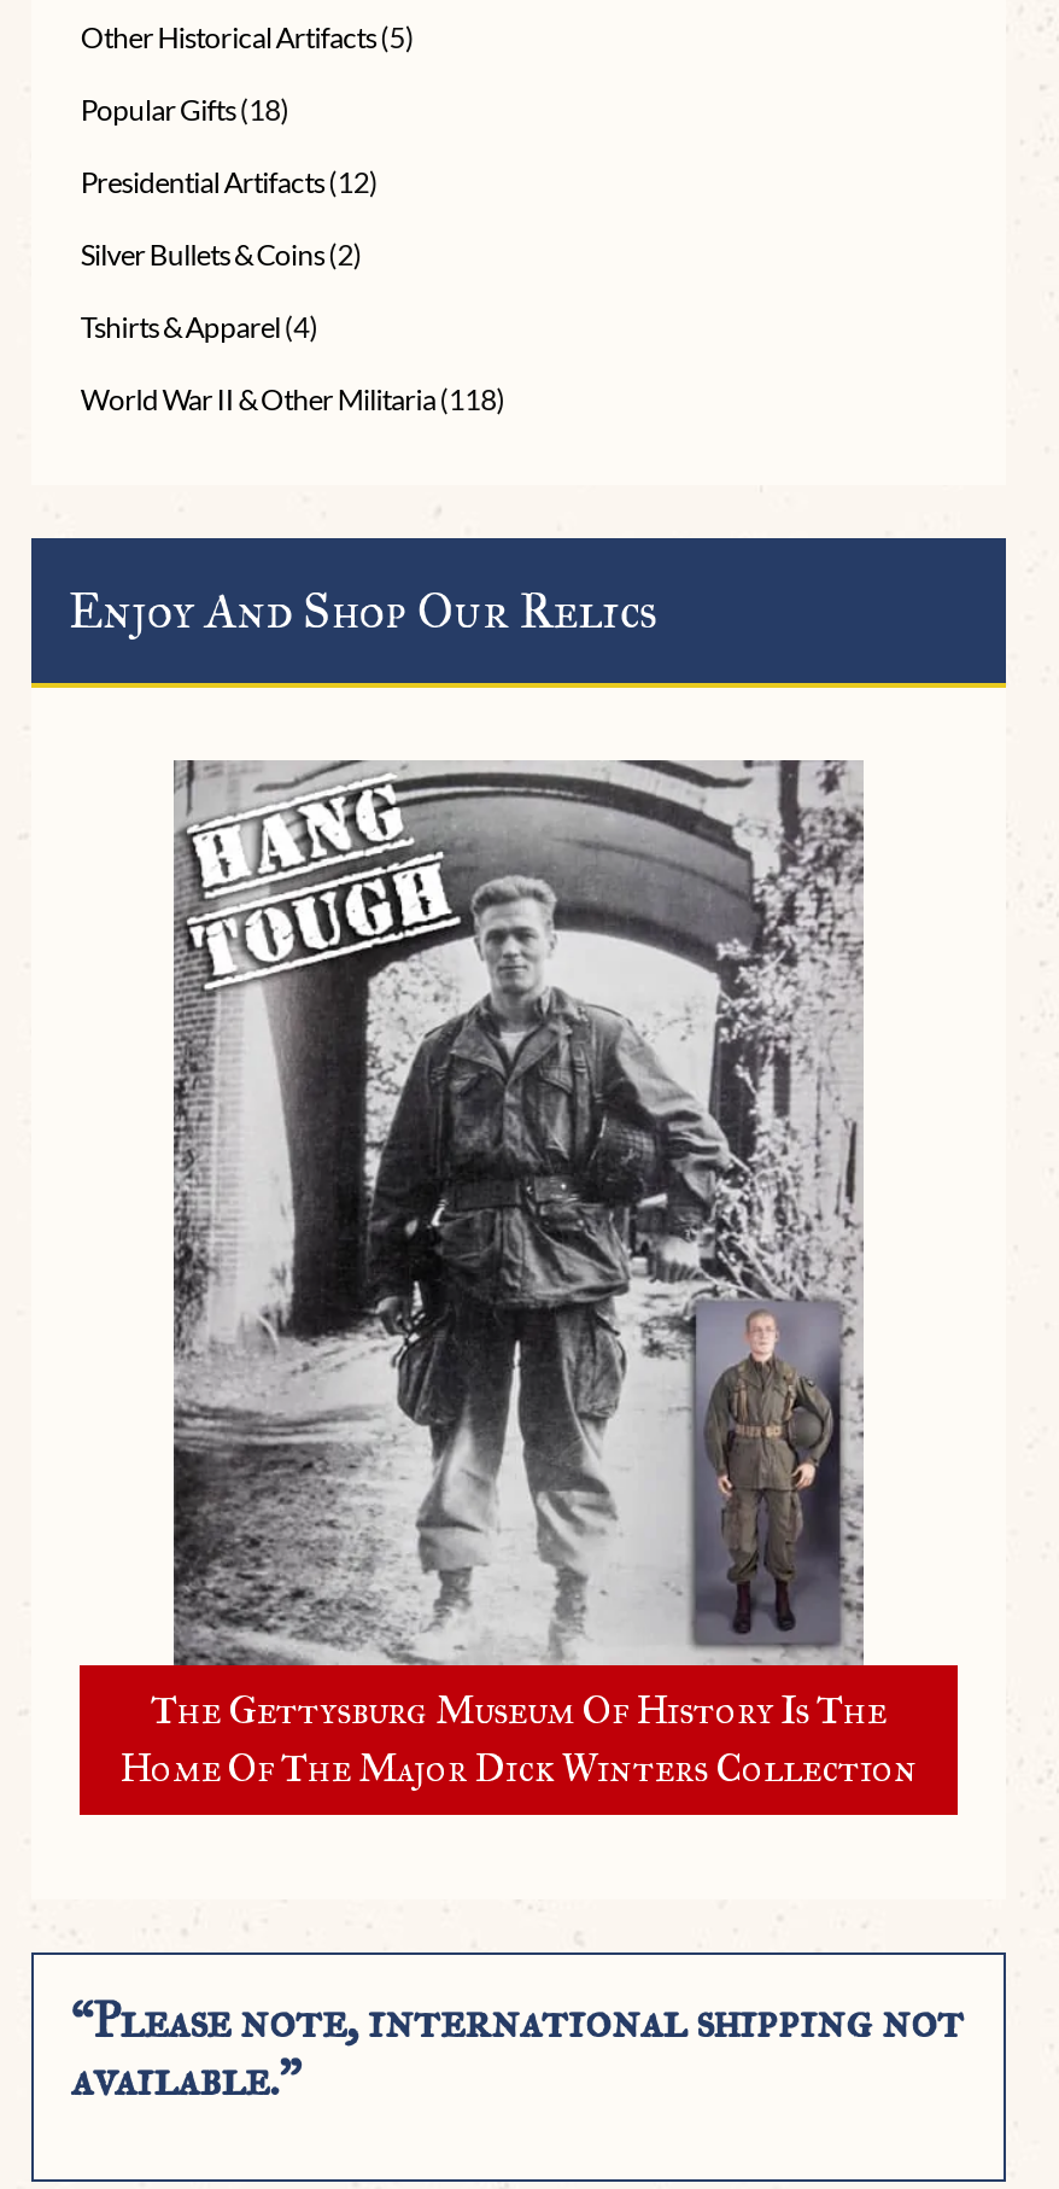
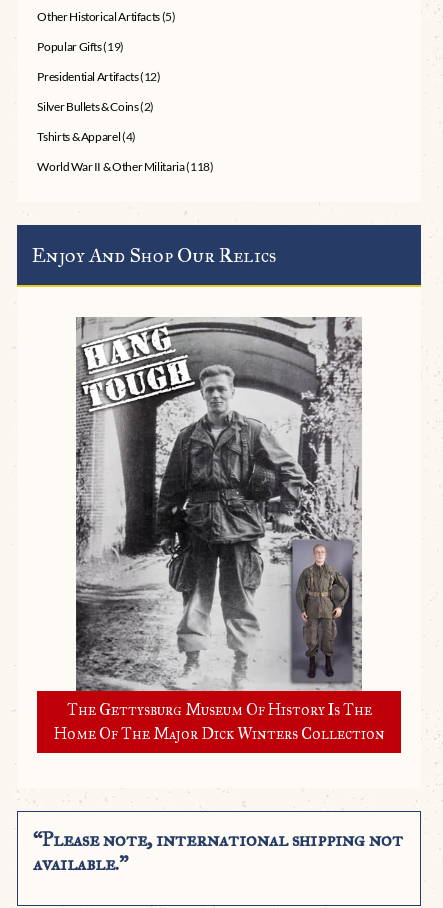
[81,92,289,128] Popular Gifts (18) -> [37,39,124,54] Popular Gifts (19)

